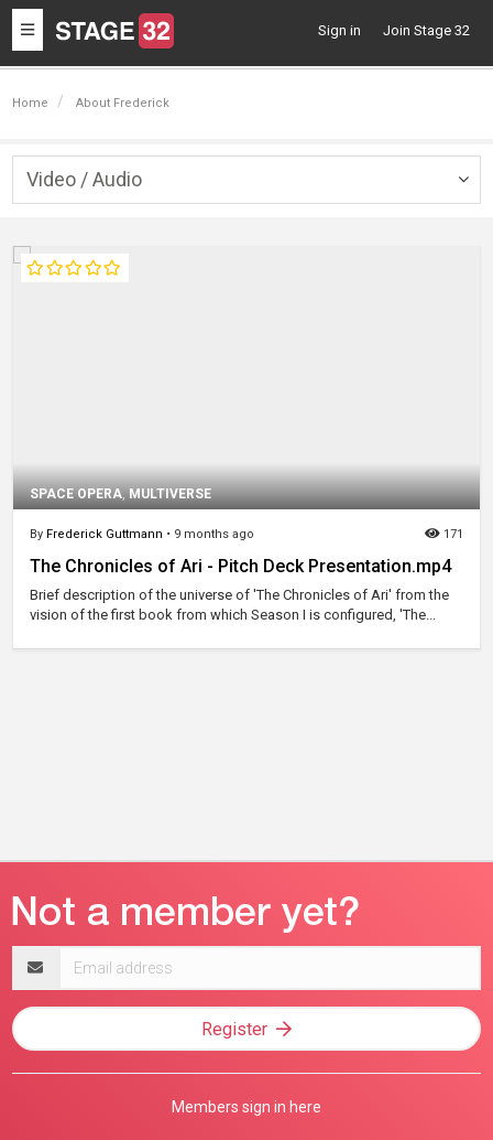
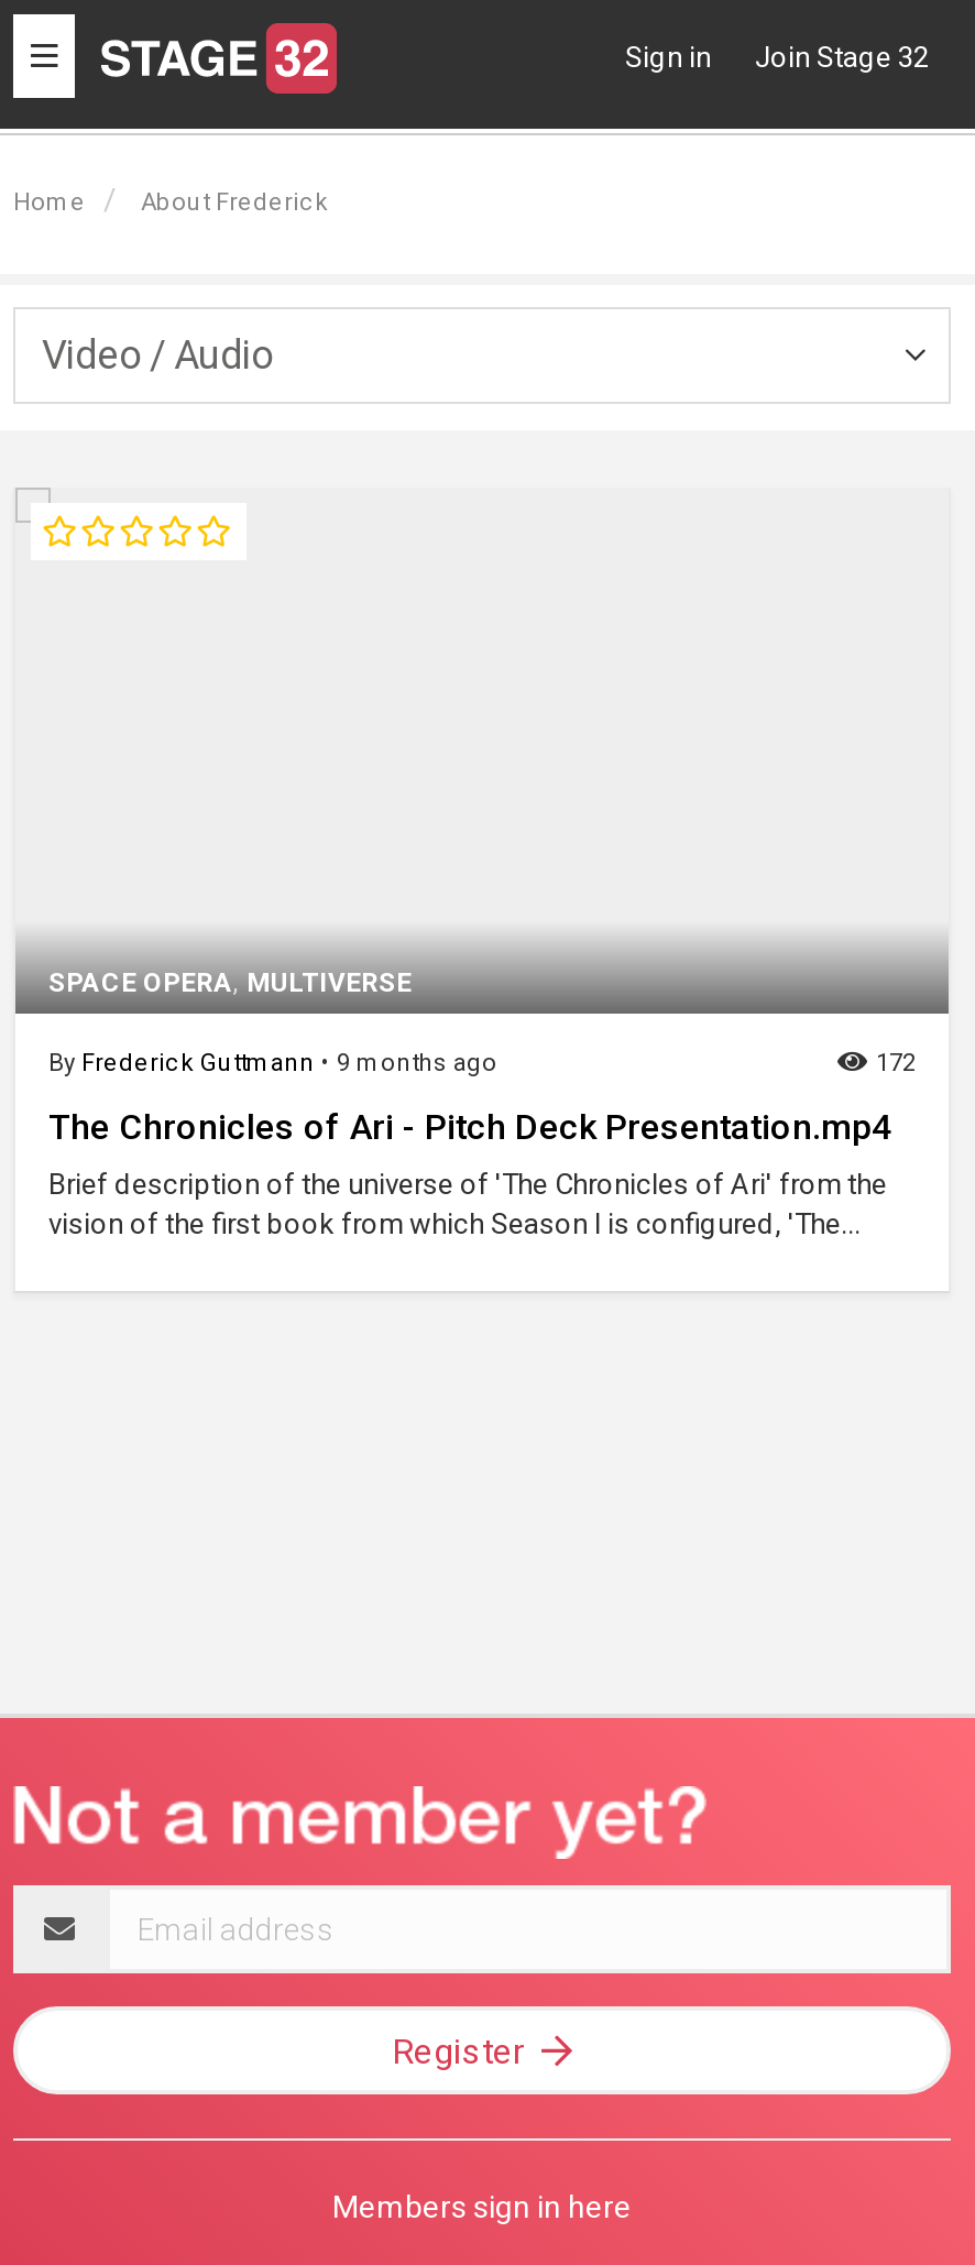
[443,526,463,541] 171 -> [876,1048,916,1076] 172

